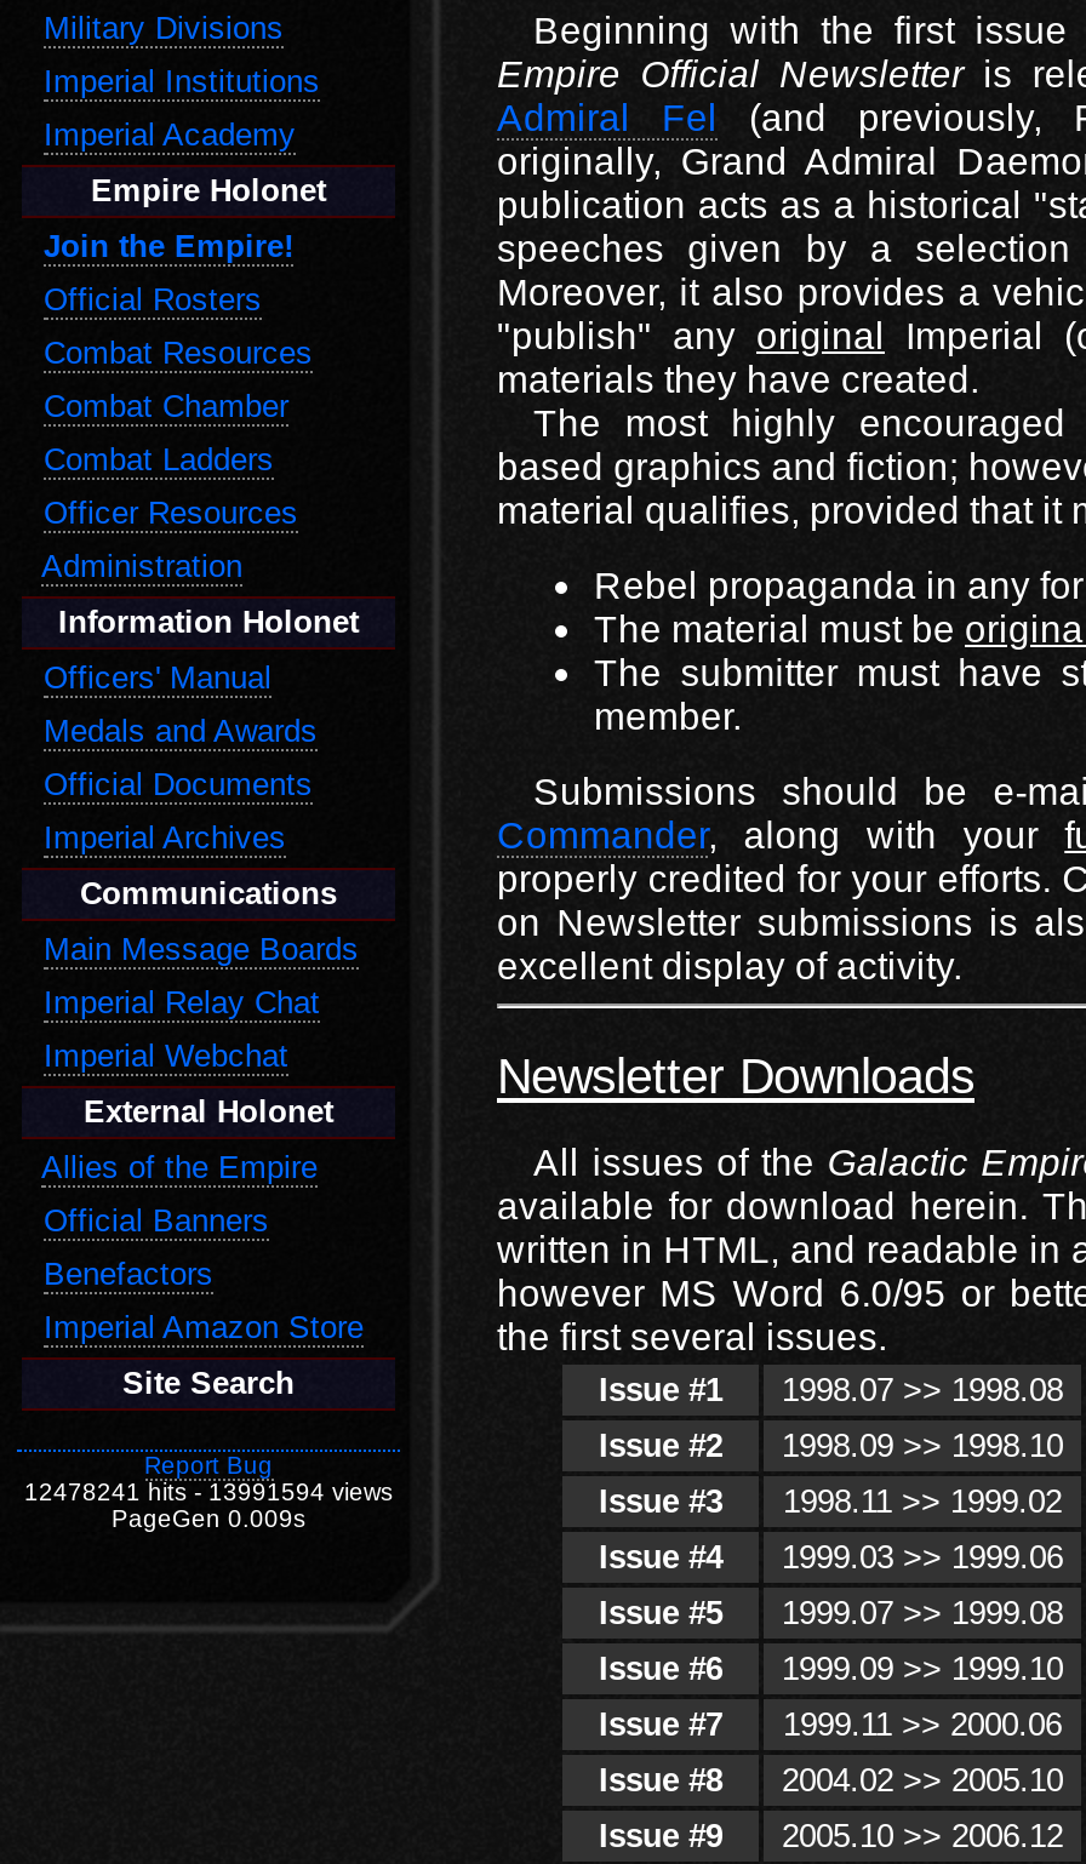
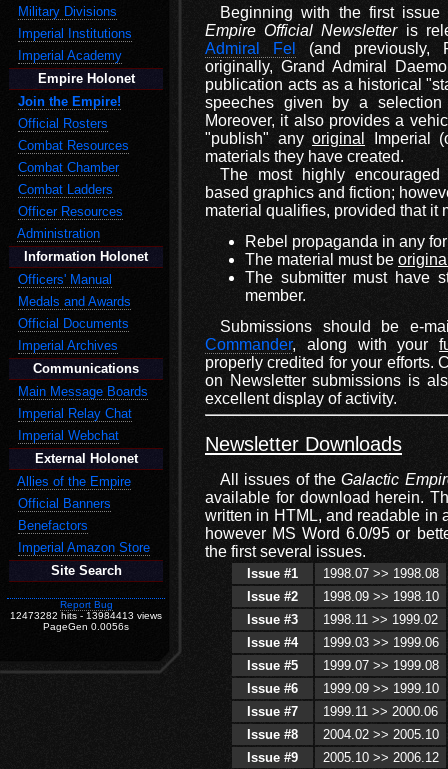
[24,1479,393,1505] 12478241 hits -13991594 views -> [10,610,162,621] 12473282 hits -13984413 views
[112,1505,305,1532] PageGen 0.009s -> [43,621,129,632] PageGen 0.0056s

